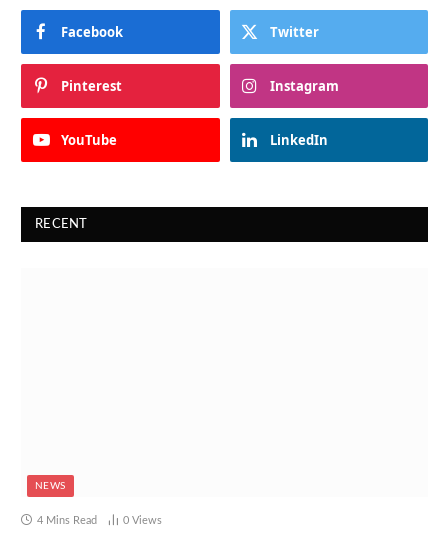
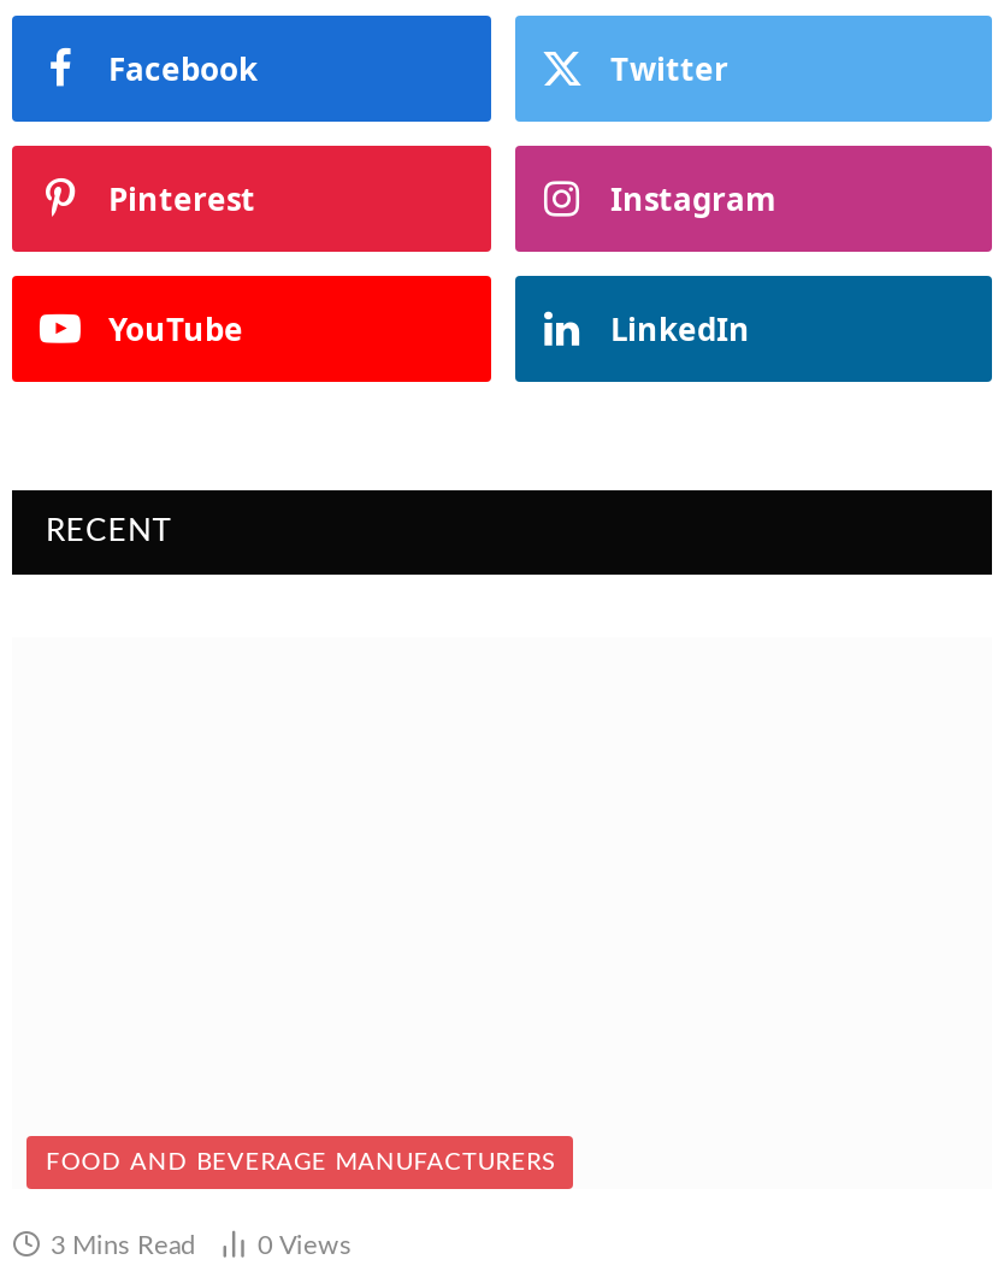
[35,481,66,491] NEWS -> [46,1151,555,1175] FOOD AND BEVERAGE MANUFACTURERS
[37,515,97,526] 4 Mins Read -> [51,1233,195,1259] 3 Mins Read

